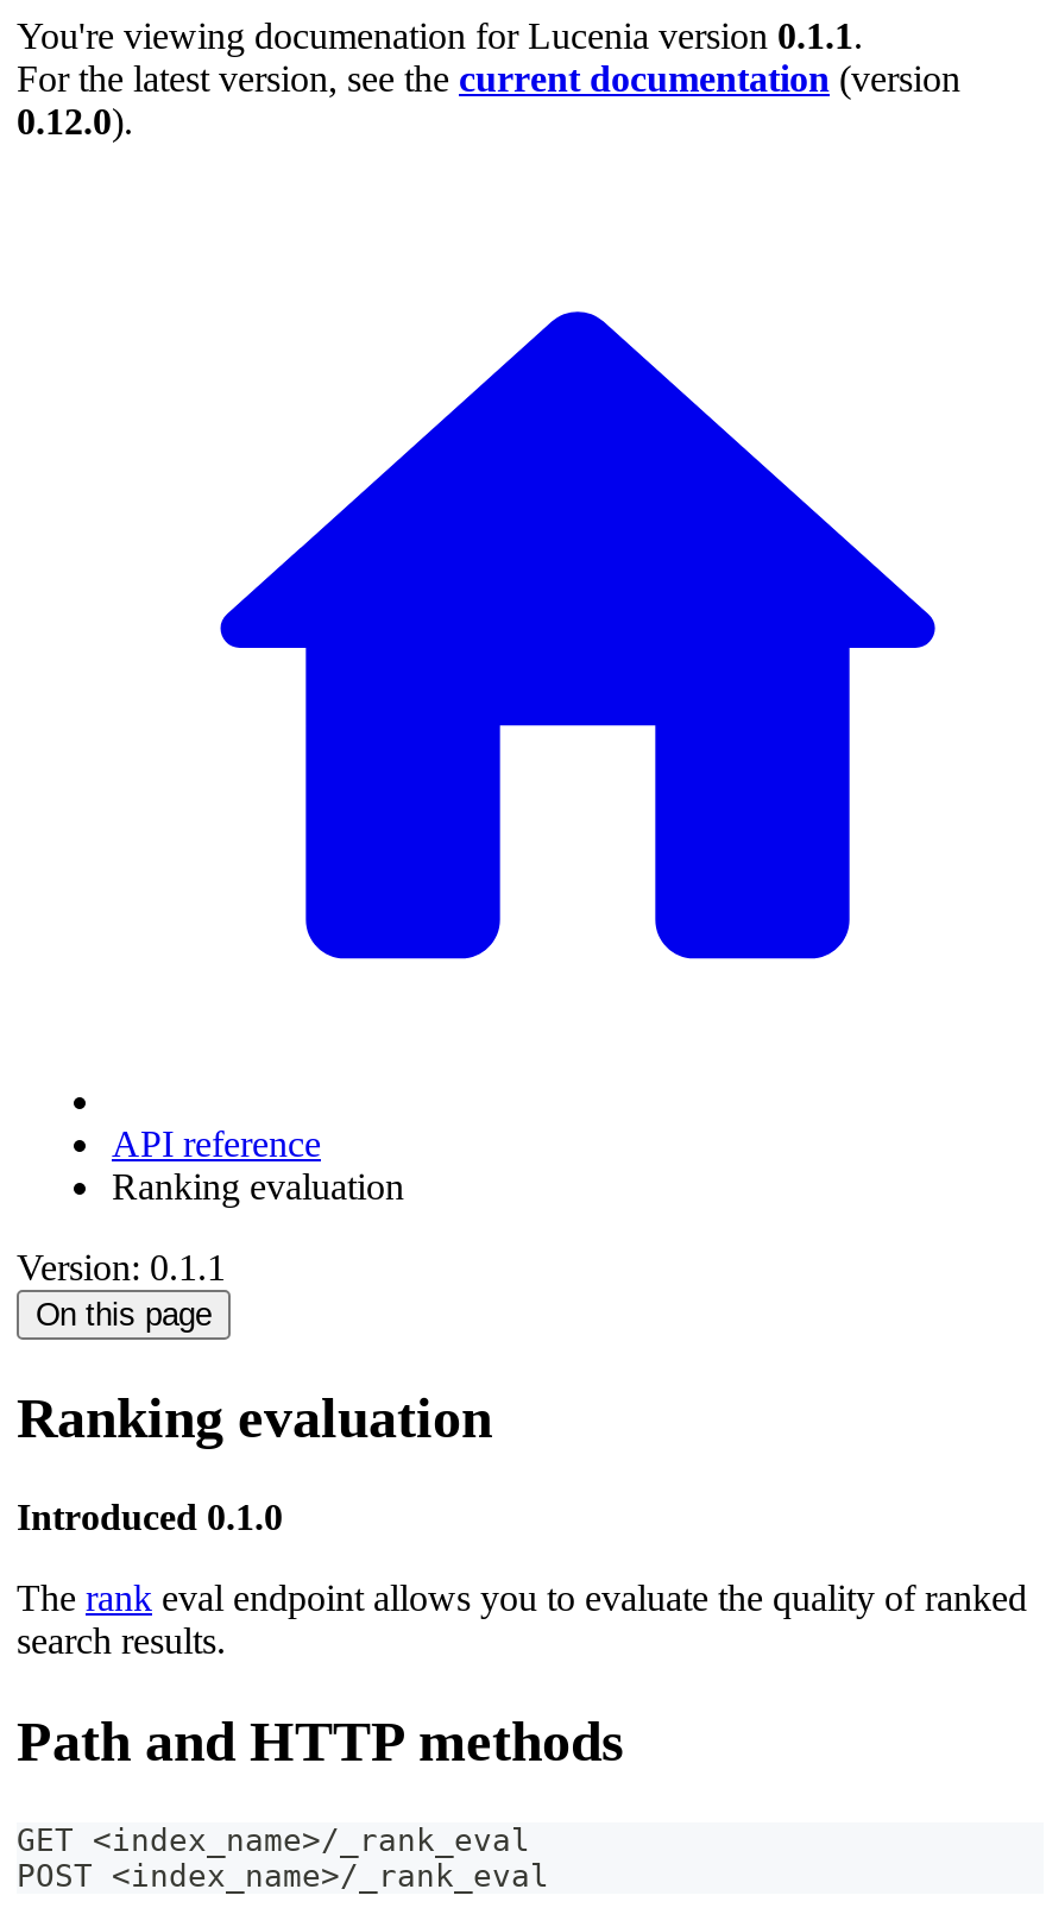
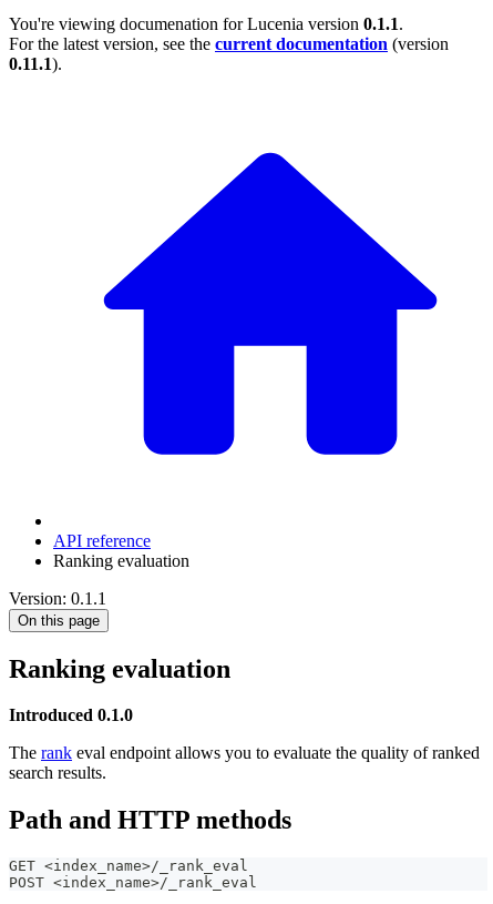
[17,100,133,141] 0.12.0). -> [9,54,62,73] 0.11.1).

